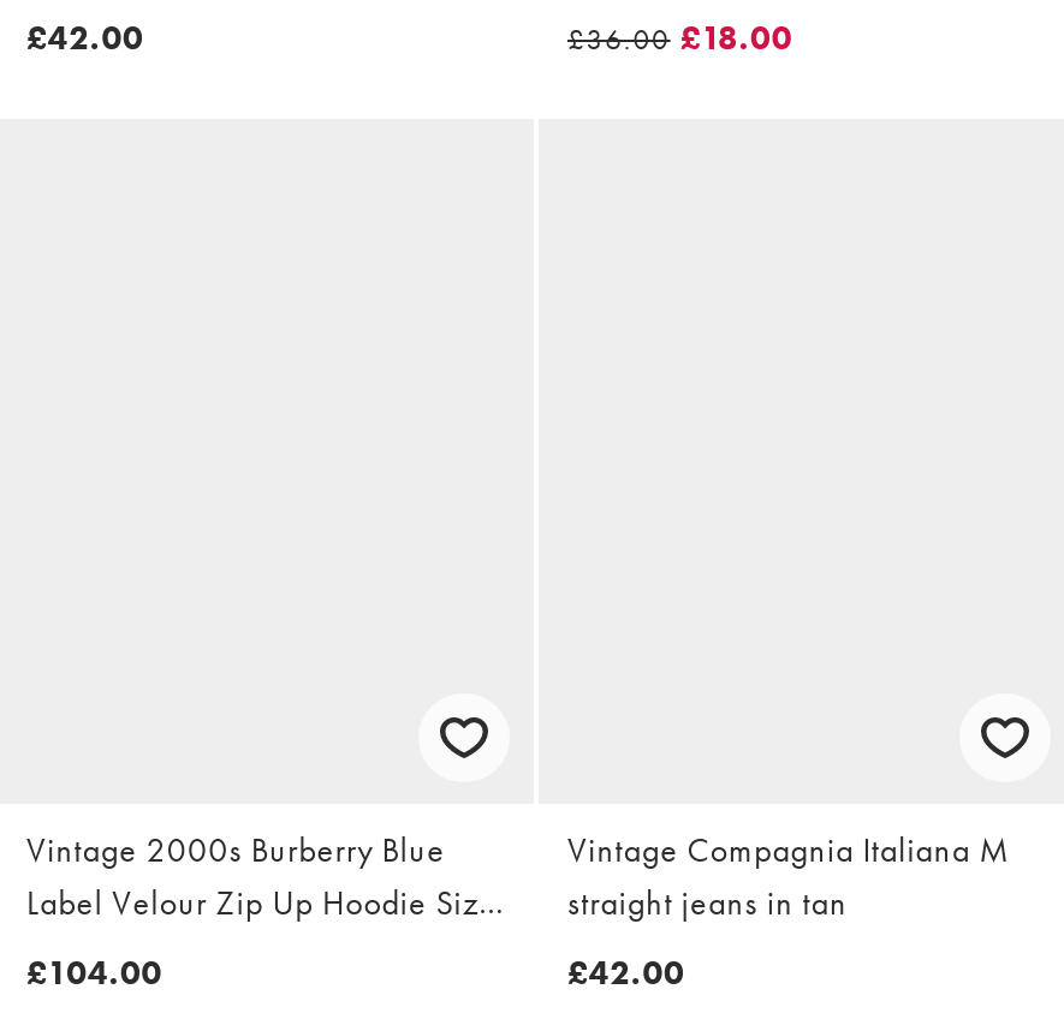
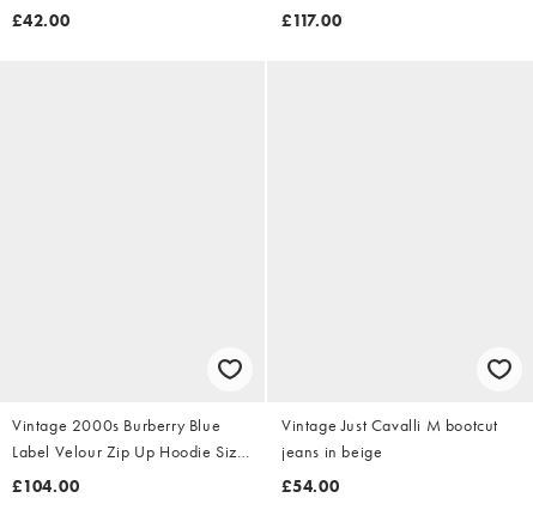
[567,16,793,59] £36.00 £18.00 -> [281,10,342,31] £117.00
[567,827,1009,923] Vintage Compagnia Italiana M | straight jeans in tan -> [281,414,498,462] Vintage Just Cavalli M bootcut | jeans in beige
[567,949,685,993] £42.00 -> [281,475,340,496] £54.00

